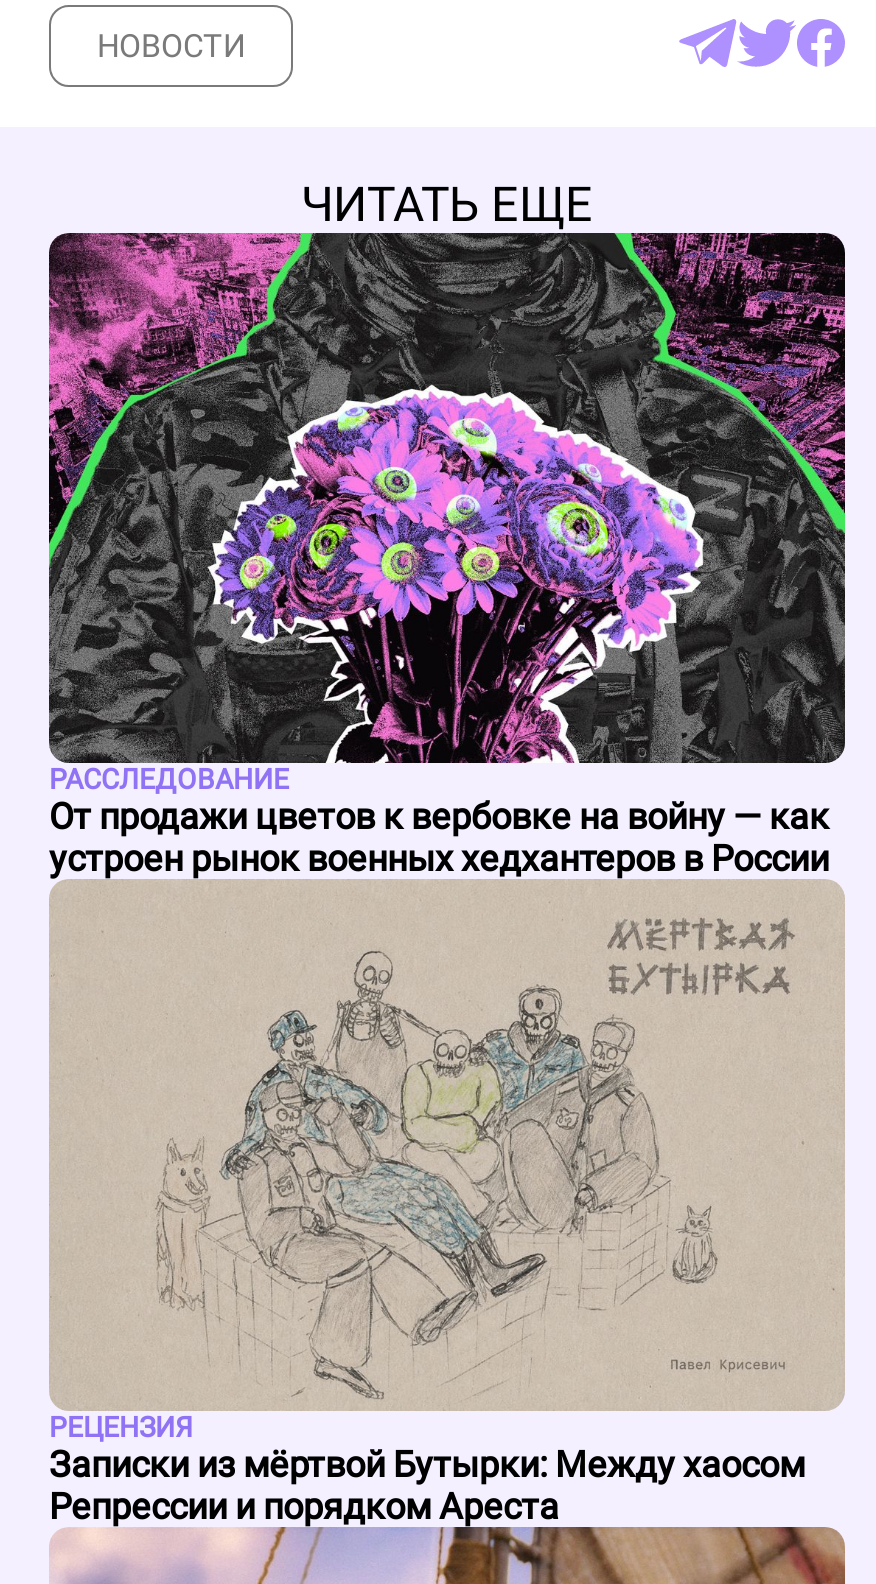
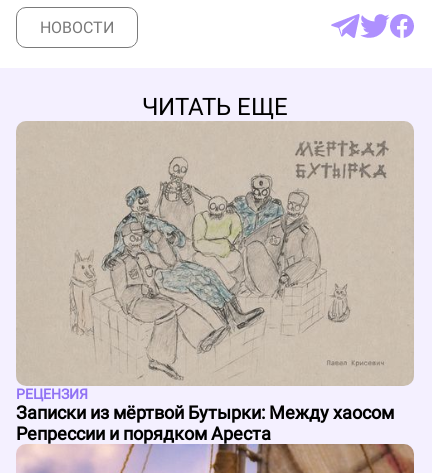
[47,231,847,880] [image] | РАССЛЕДОВАНИЕ | От продажи цветов к вербовке на войну — как | устроен рынок военных хедхантеров в России -> none

